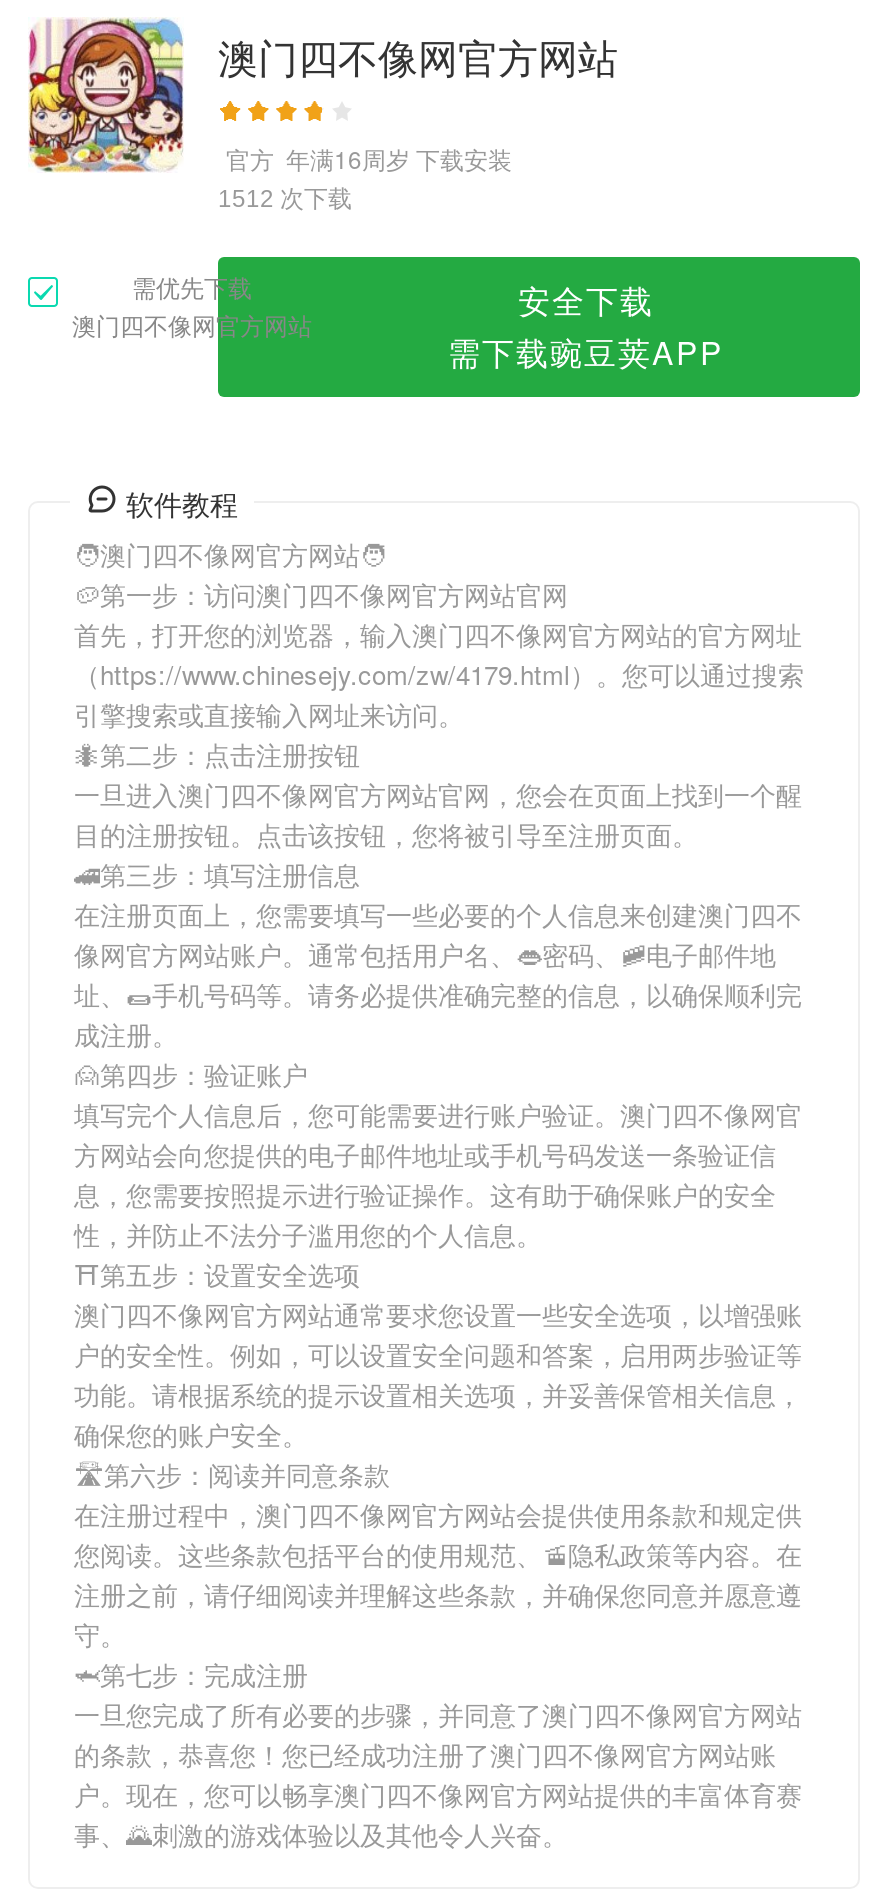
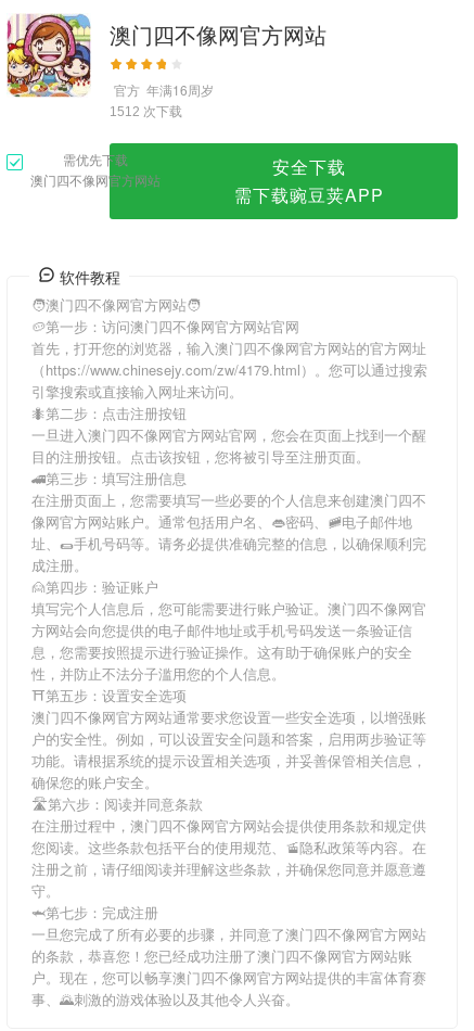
[226,141,512,175] 官方年满16周岁 下载安装 -> [114,80,214,99] 官方年满16周岁

